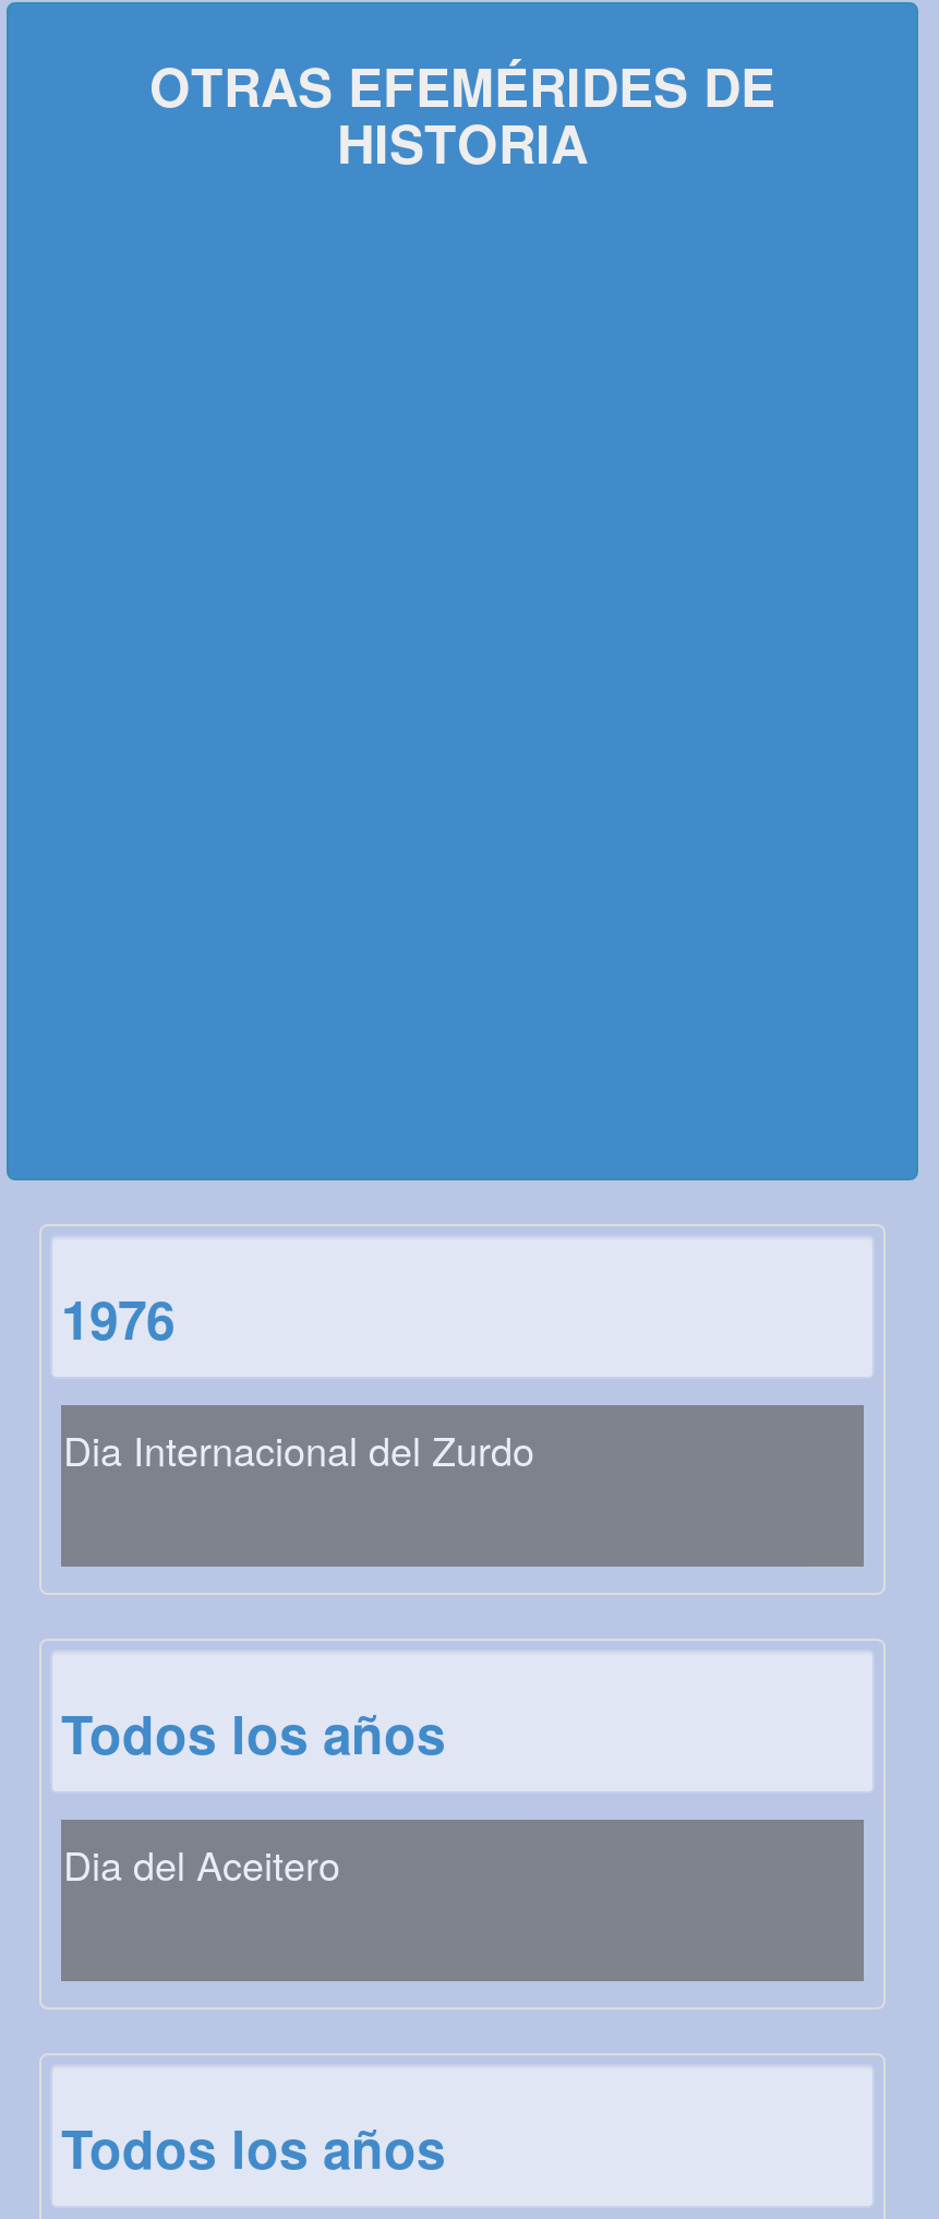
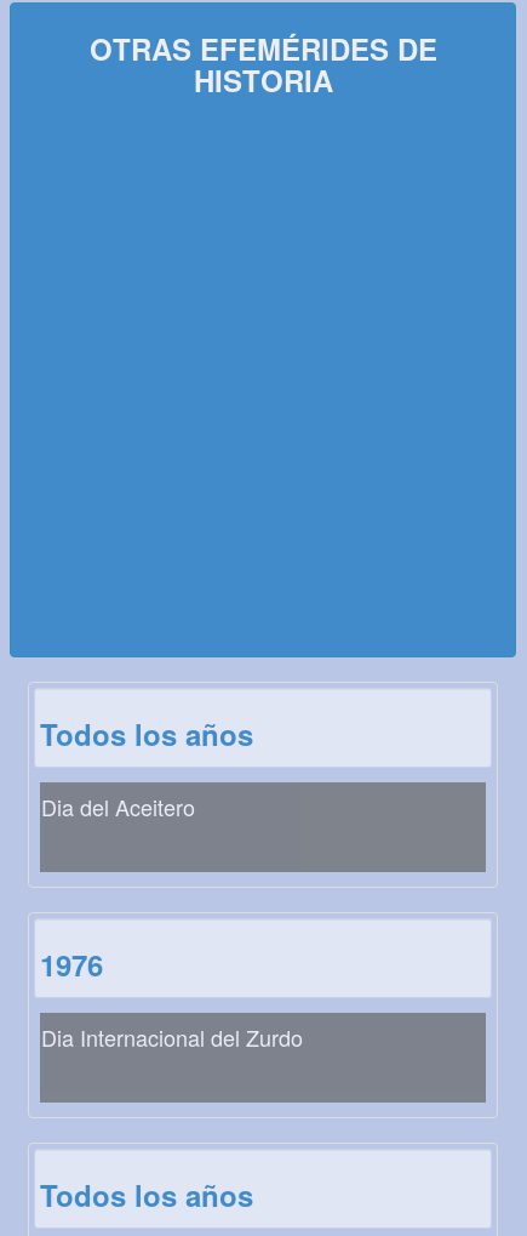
moved [61,1281,534,1478] -> [40,944,303,1053]: 1976 | Dia Internacional del Zurdo
moved [61,1696,445,1892] -> [40,714,253,823]: Todos los años | Dia del Aceitero

